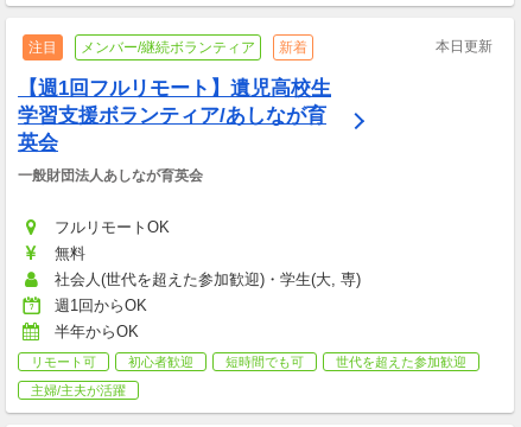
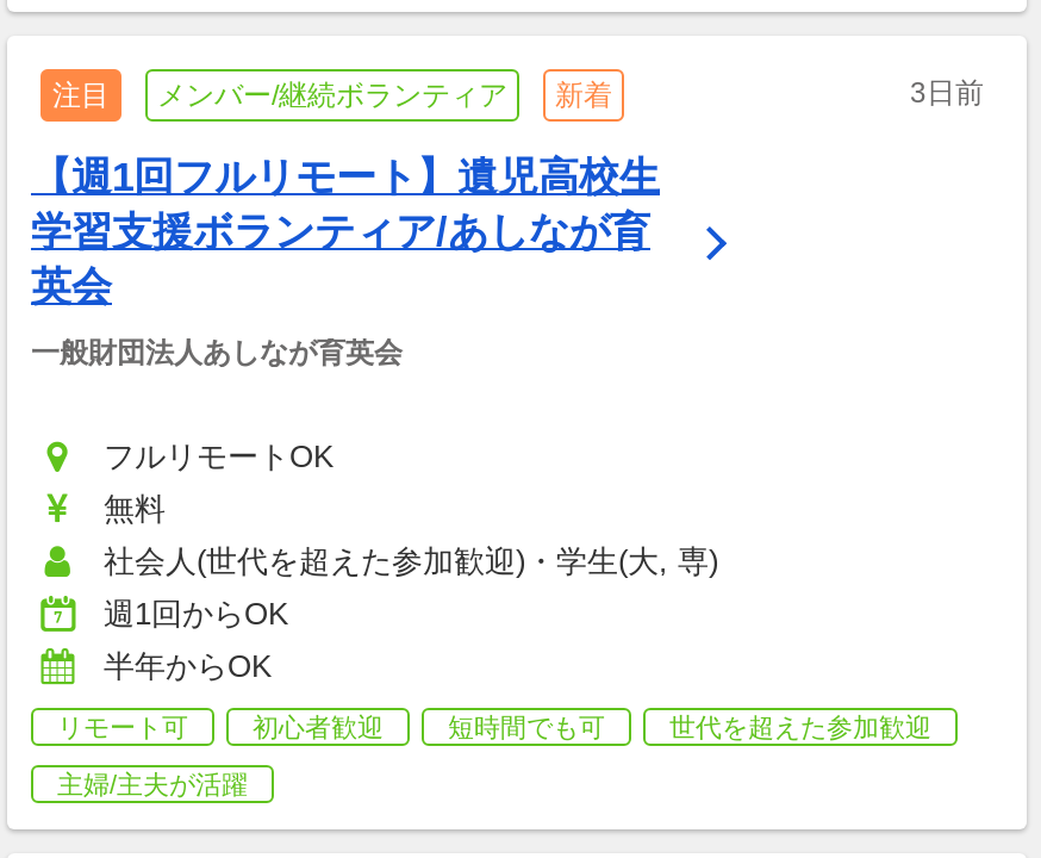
[436,37,493,54] 本日更新 -> [910,75,984,108] 3日前

